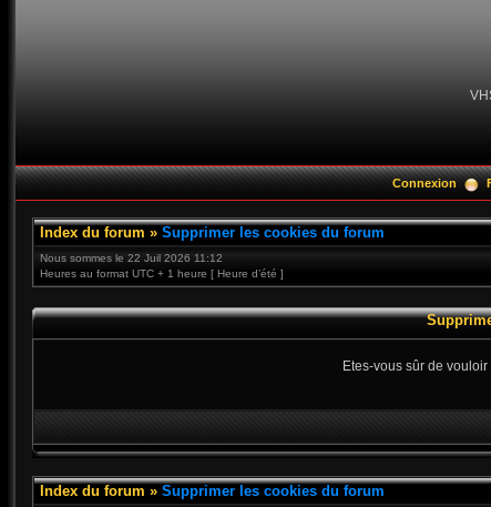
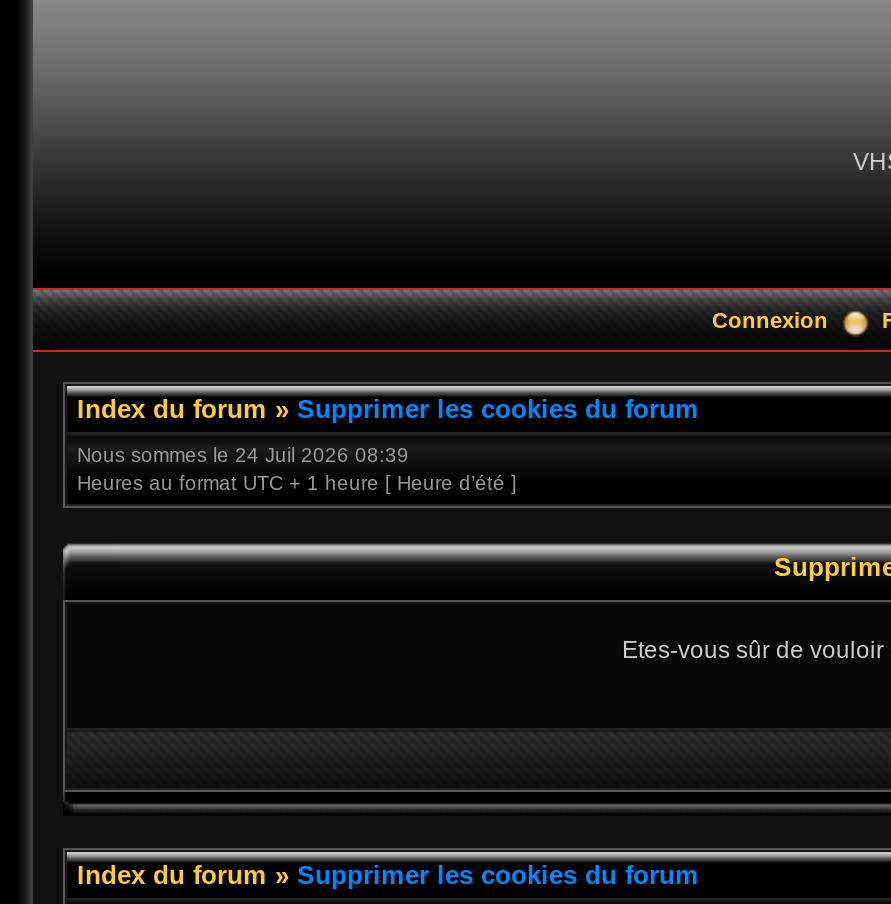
[40,252,223,264] Nous sommes le 22 Juil 2026 11:12 -> [77,444,409,466] Nous sommes le 24 Juil 2026 08:39

